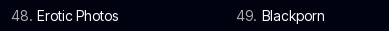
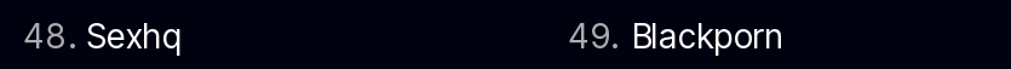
[11,7,118,24] 48. Erotic Photos -> [24,15,184,56] 48. Sexhq

